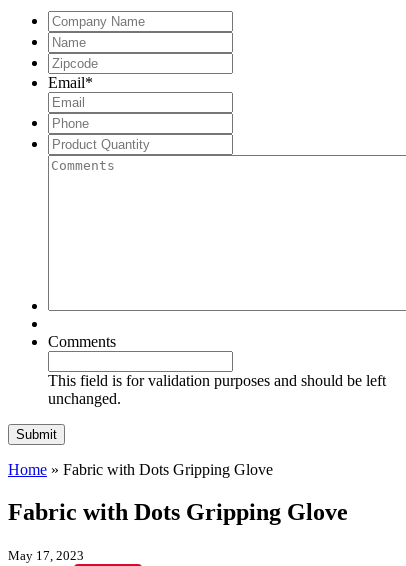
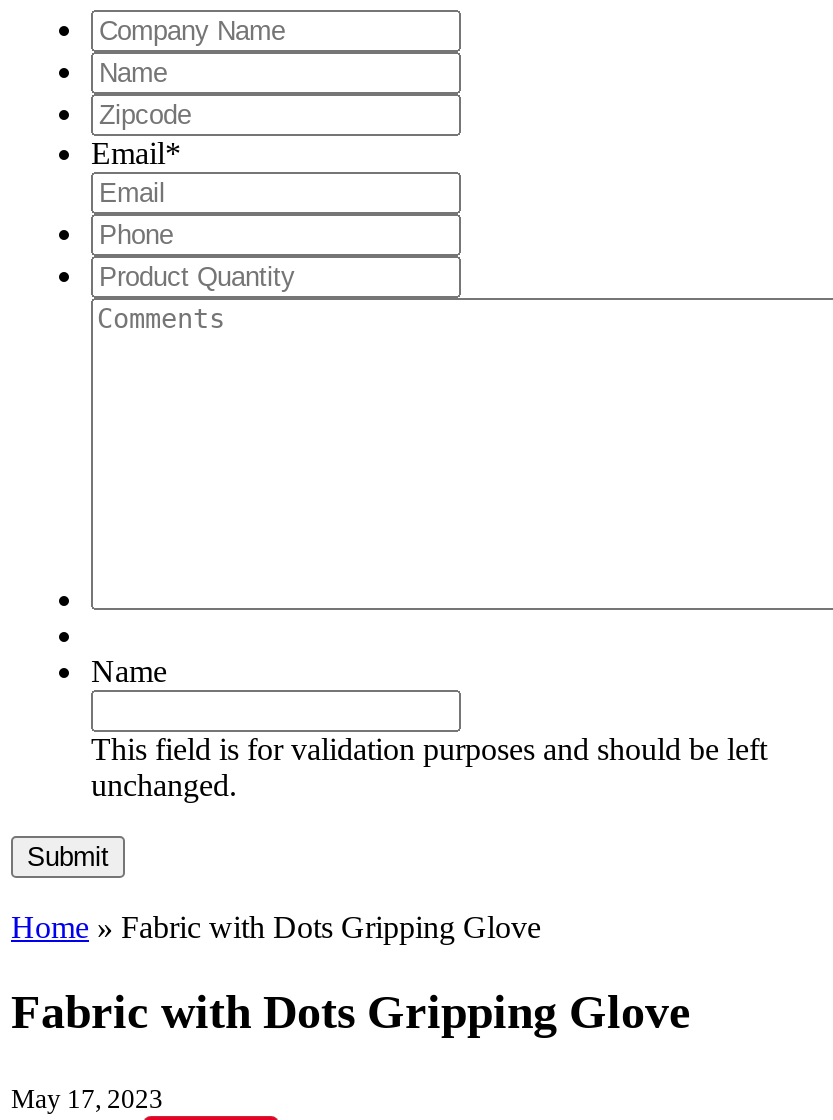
[48,333,116,350] Comments -> [91,655,167,689] Name

